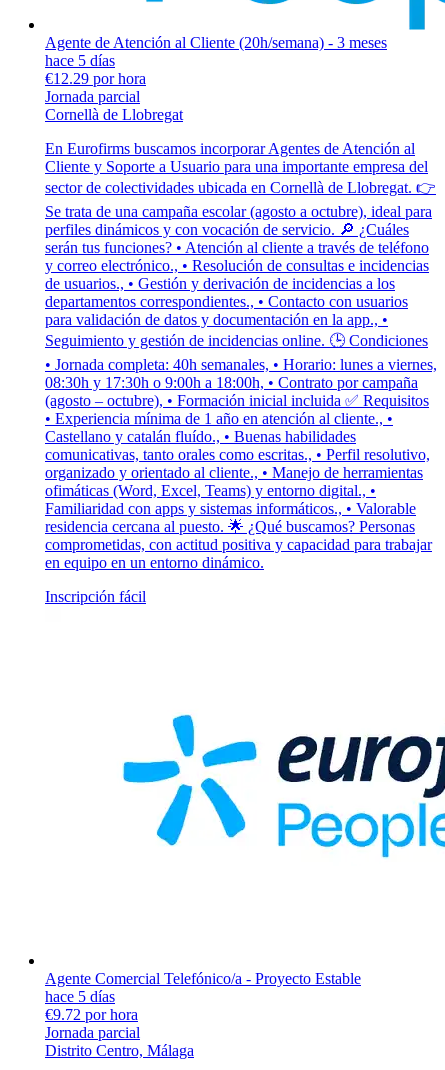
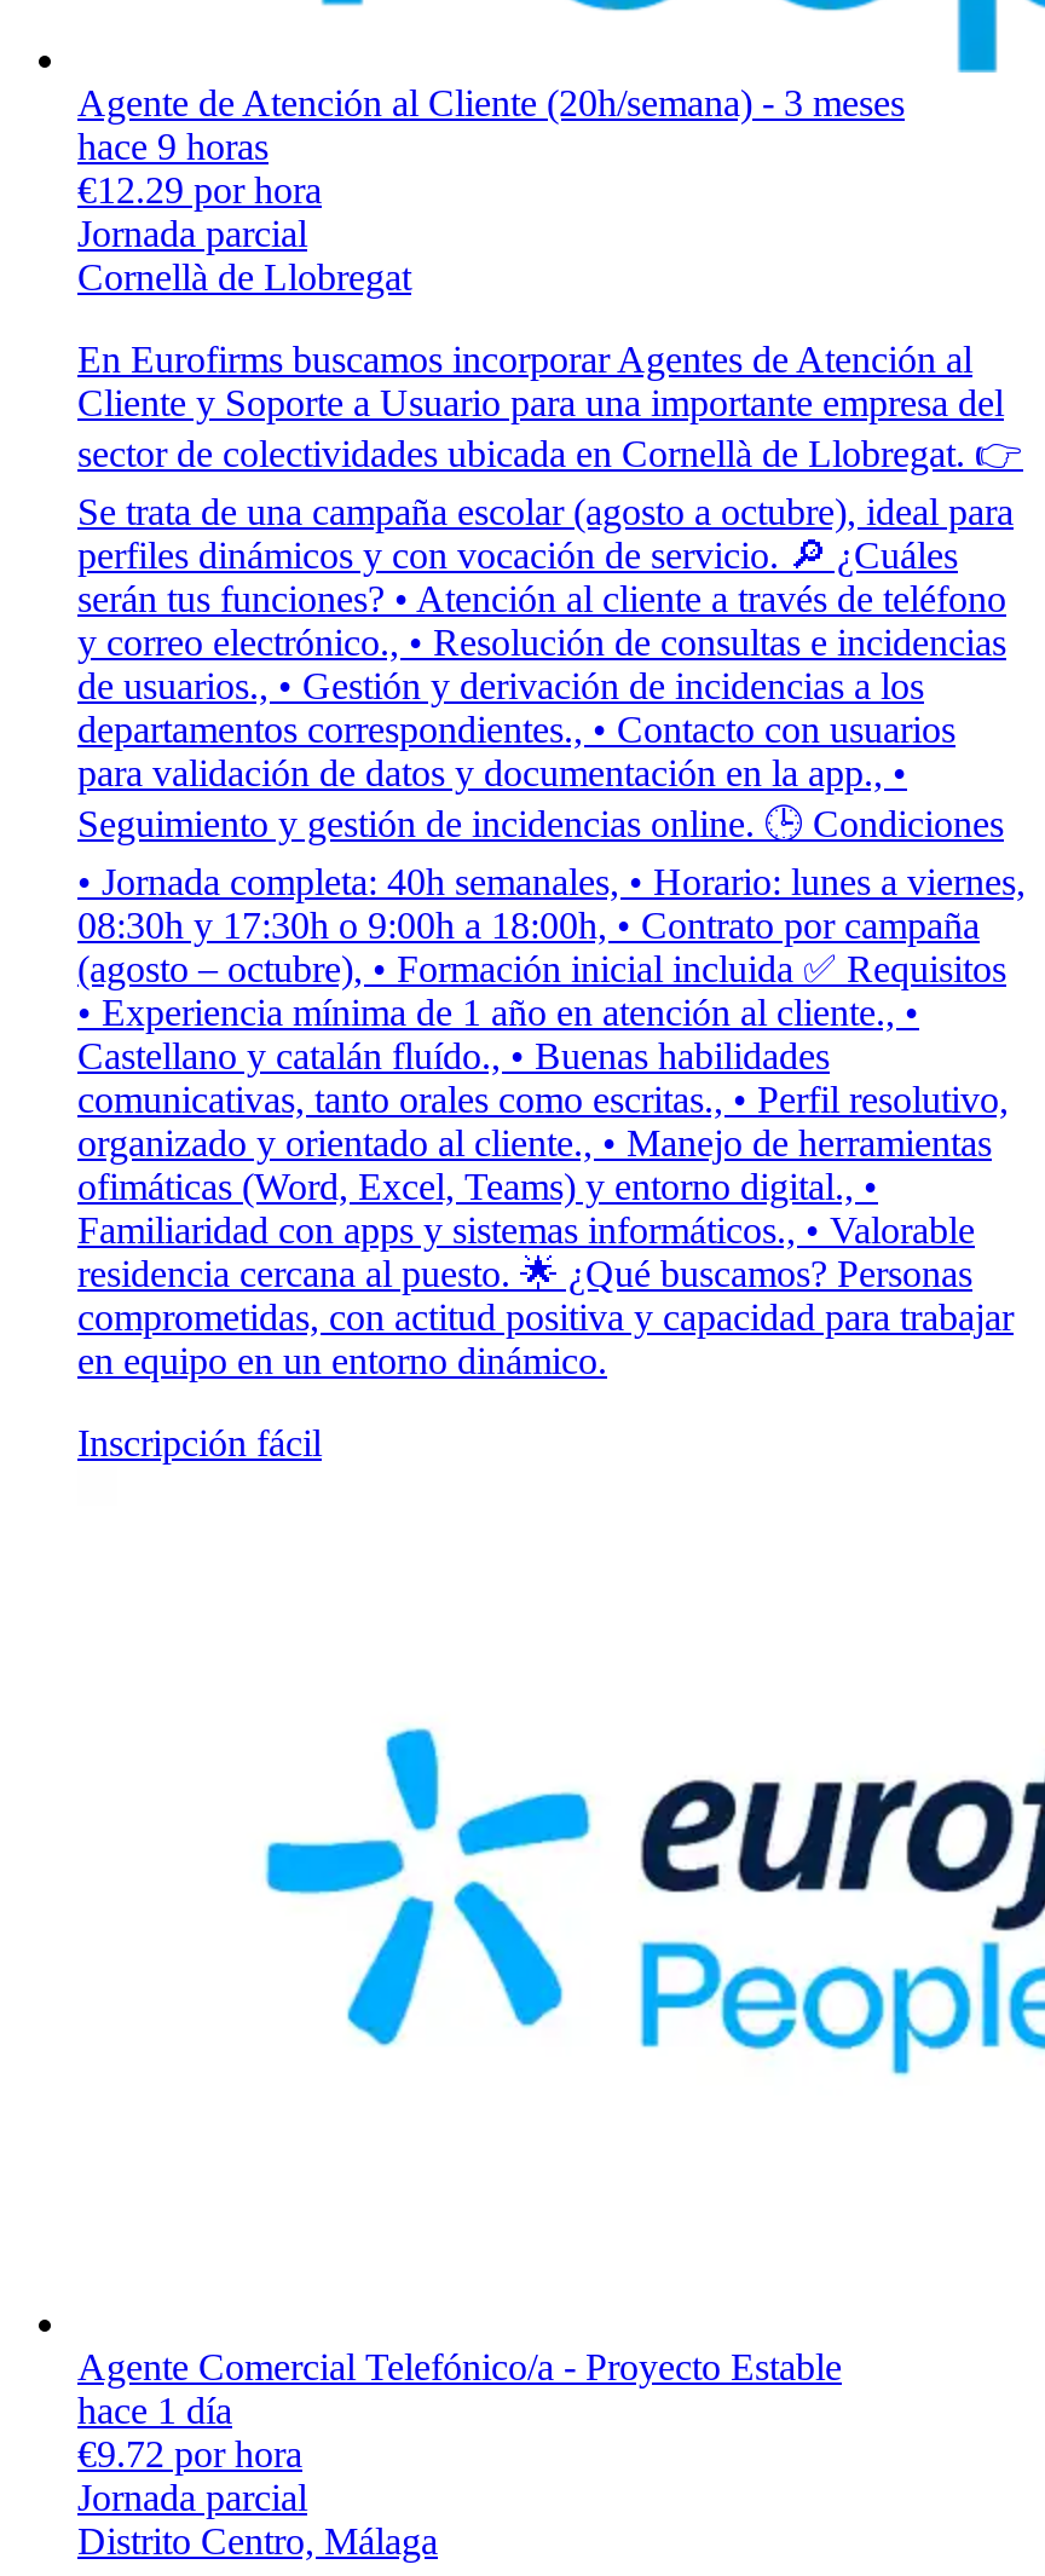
[45,52,115,69] hace 5 días -> [77,126,269,167] hace 9 horas
[45,988,115,1005] hace 5 días -> [77,2390,232,2431] hace 1 día

